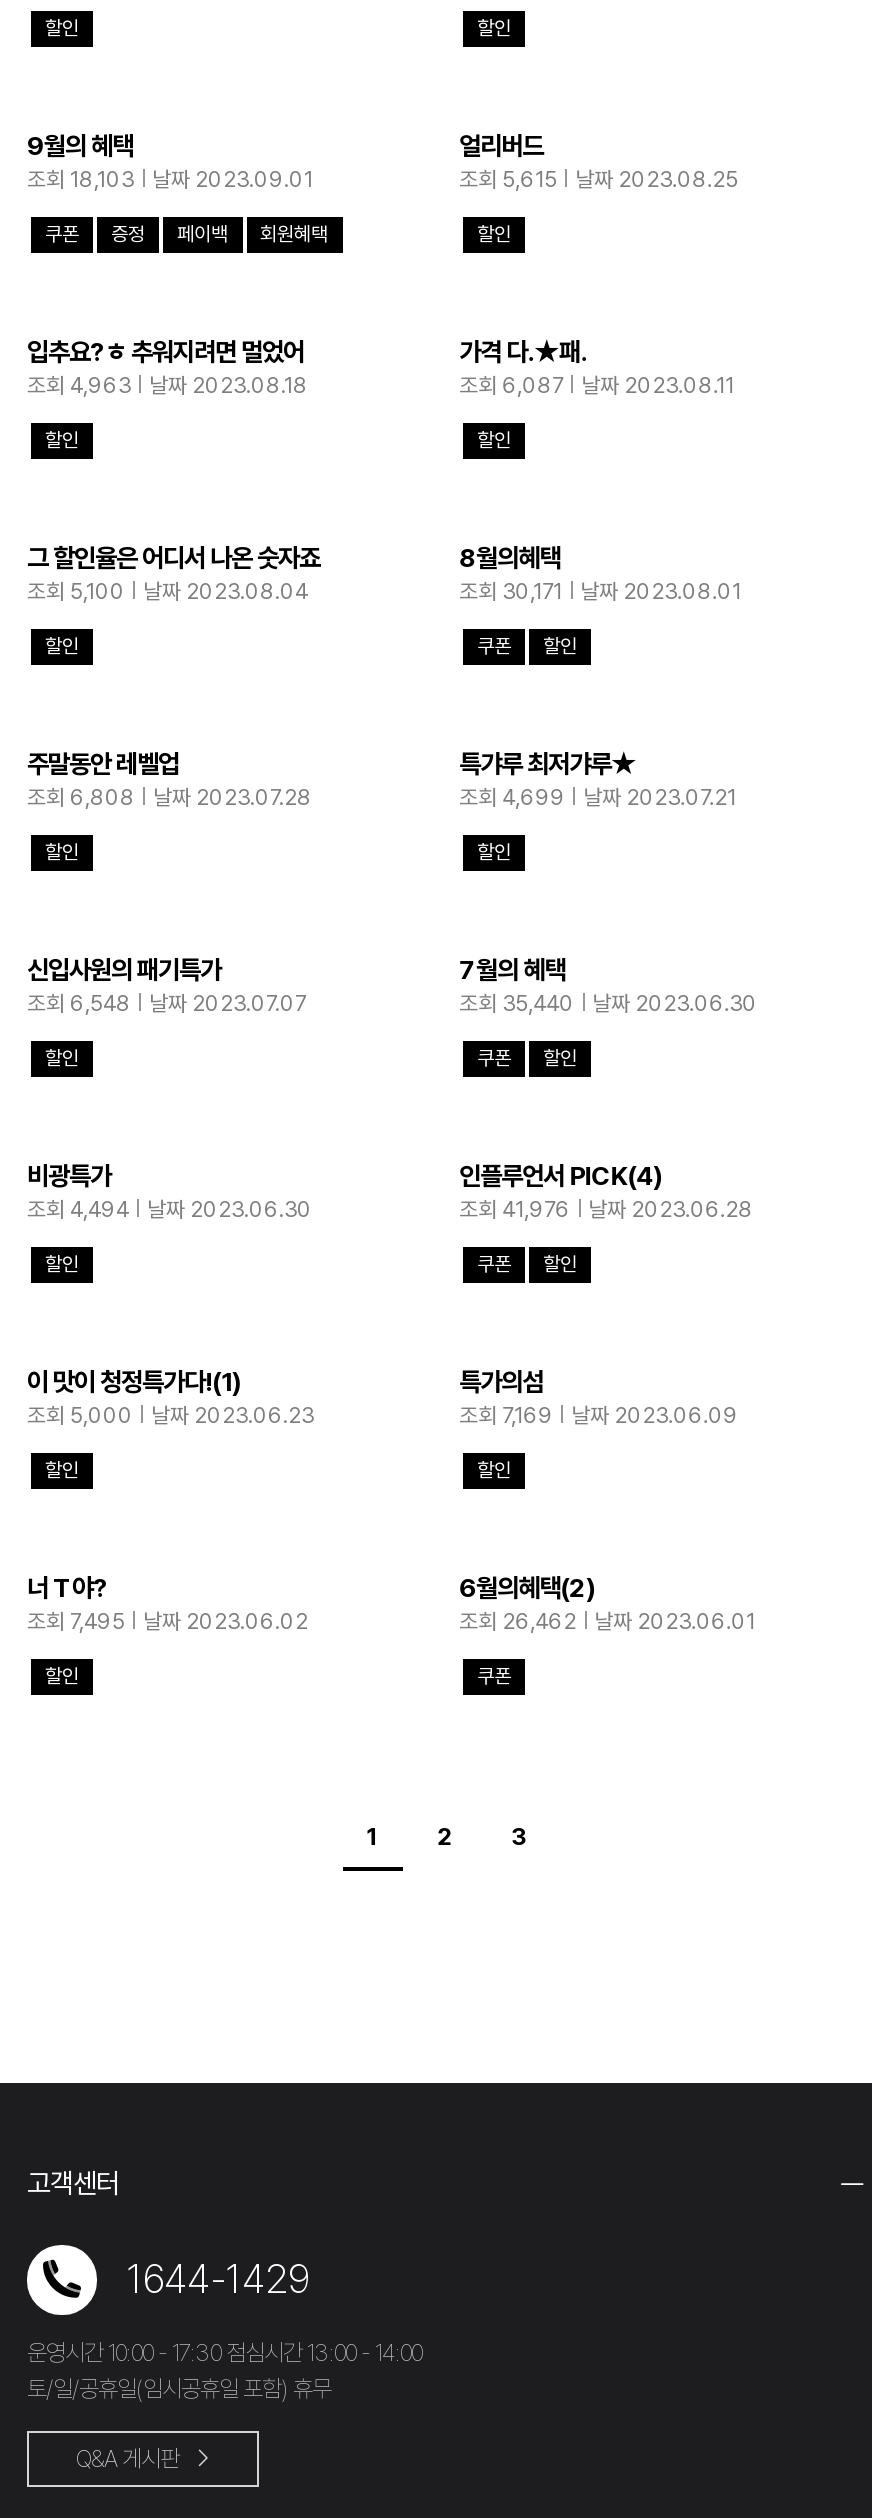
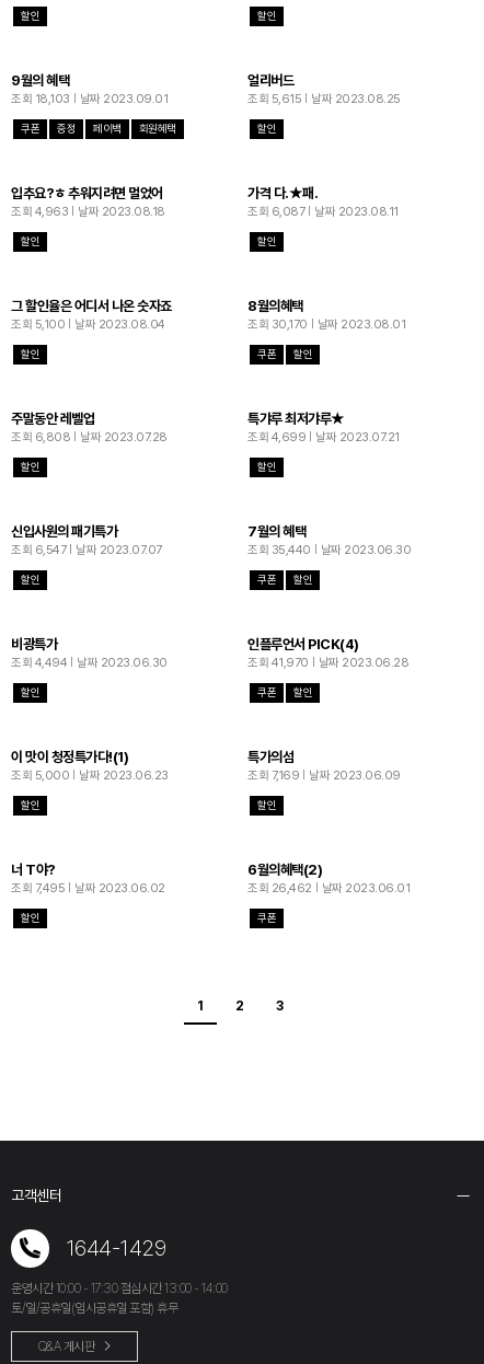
[459,579,741,605] 조회 30,171 날짜 2023.08.01 -> [248,317,405,332] 조회 30,170 날짜 2023.08.01
[27,991,306,1017] 조회 6,548 날짜 2023.07.07 -> [11,543,162,557] 조회 6,547 날짜 2023.07.07
[459,1197,753,1223] 조회 41,976 날짜 2023.06.28 -> [248,656,409,670] 조회 41,970 날짜 2023.06.28

